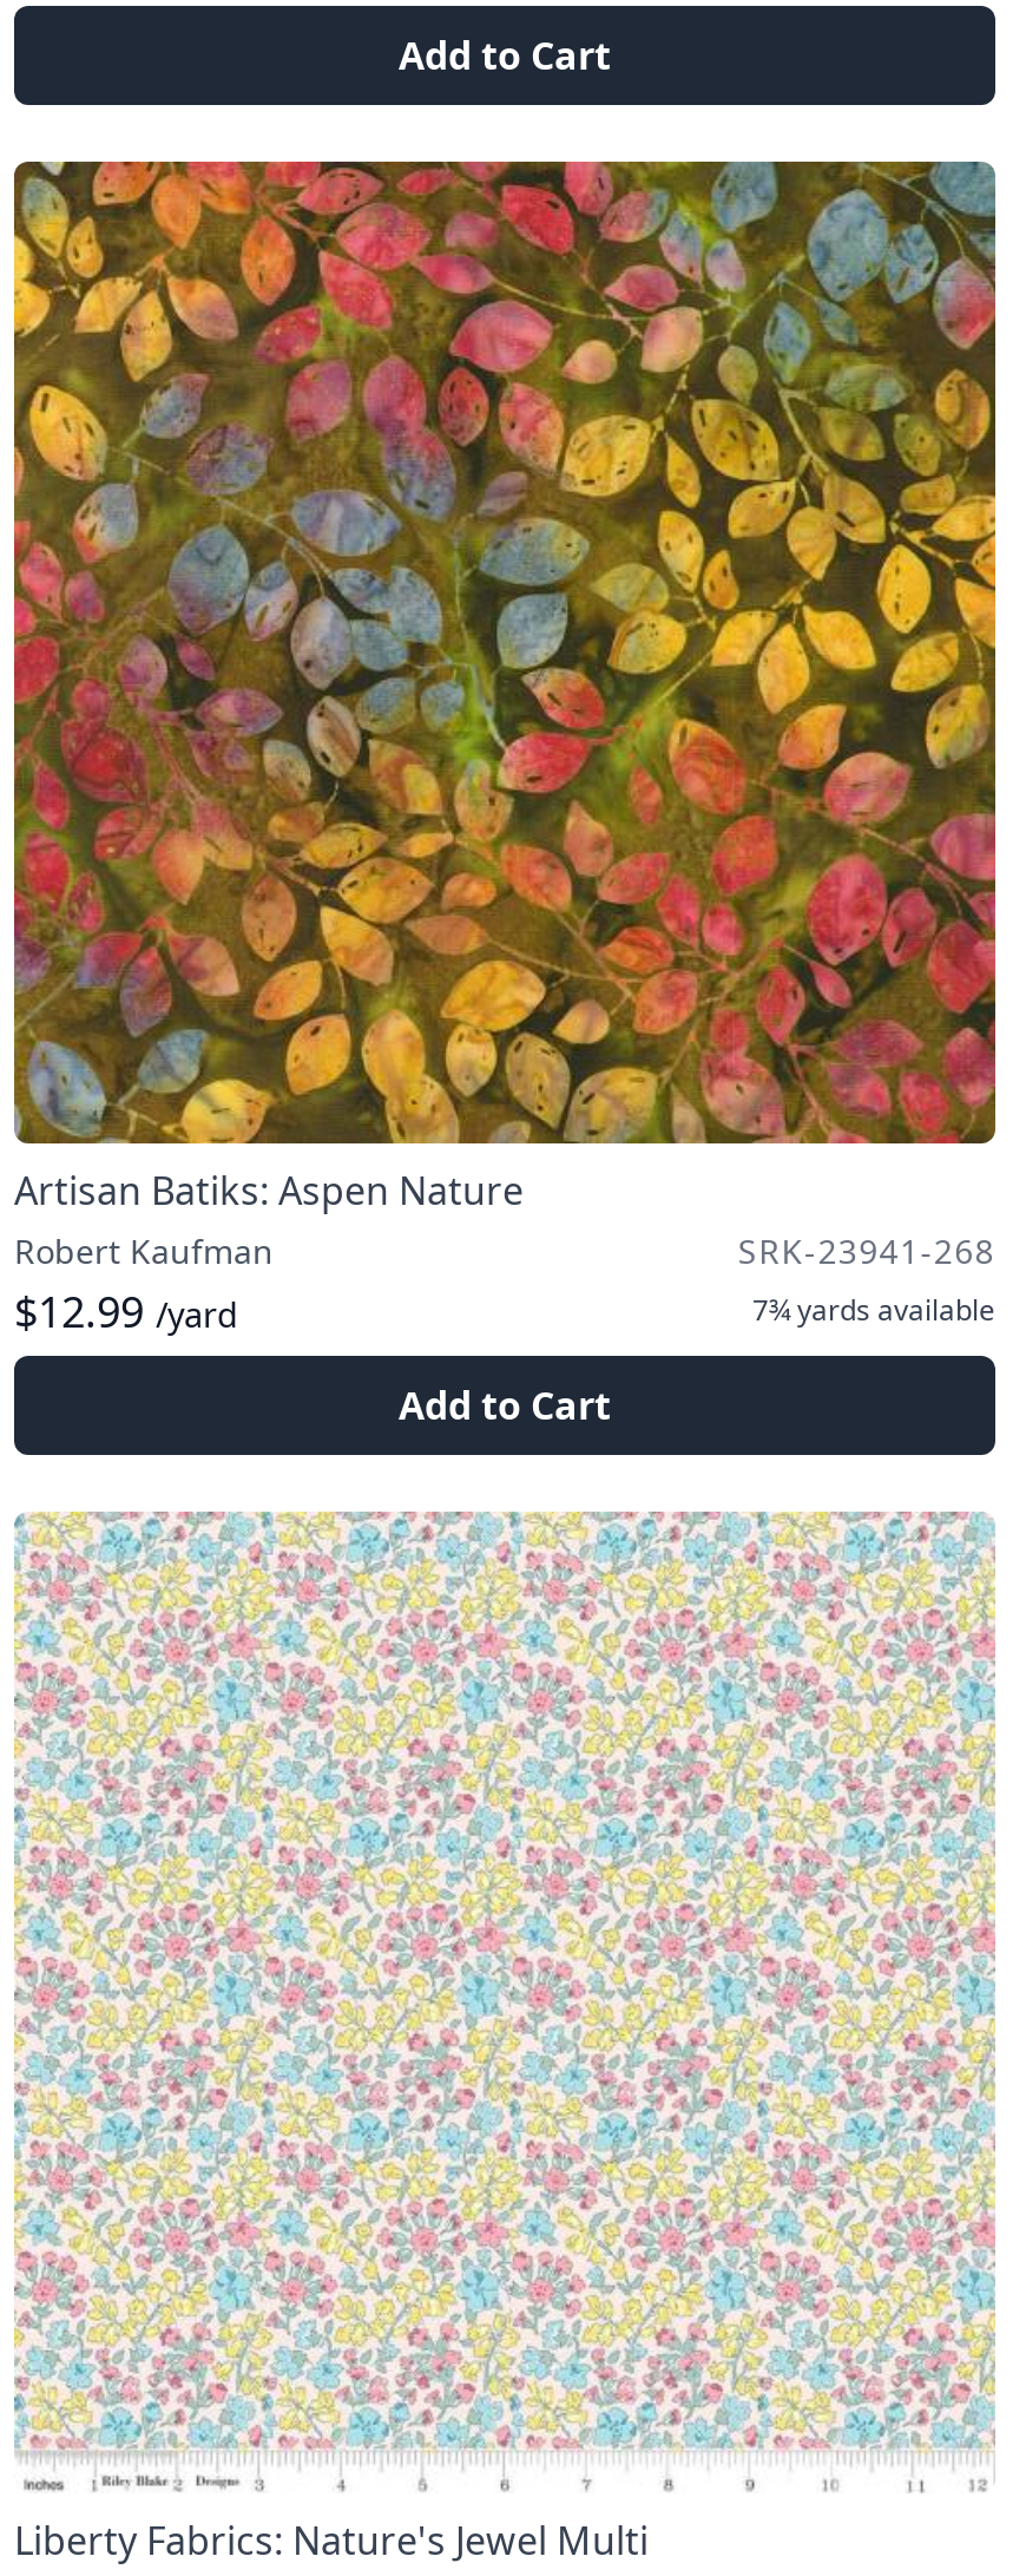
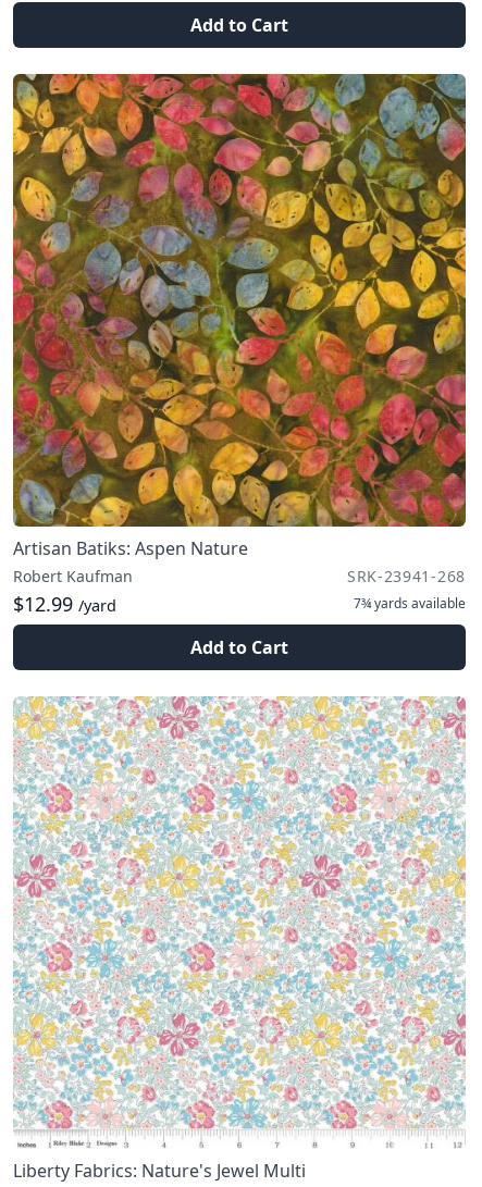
[14,1509,995,2453] [image] -> [13,696,466,1129] [image]

